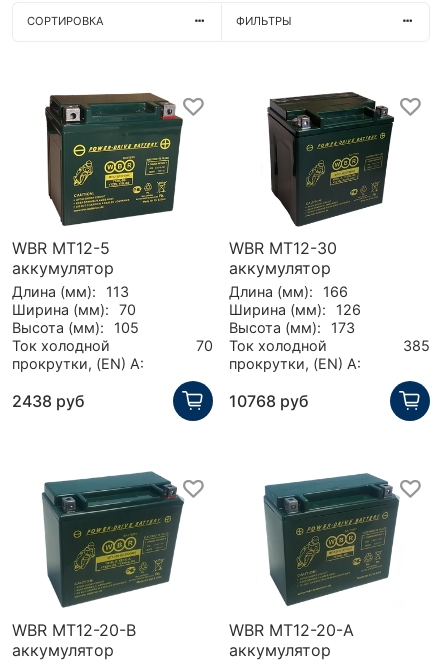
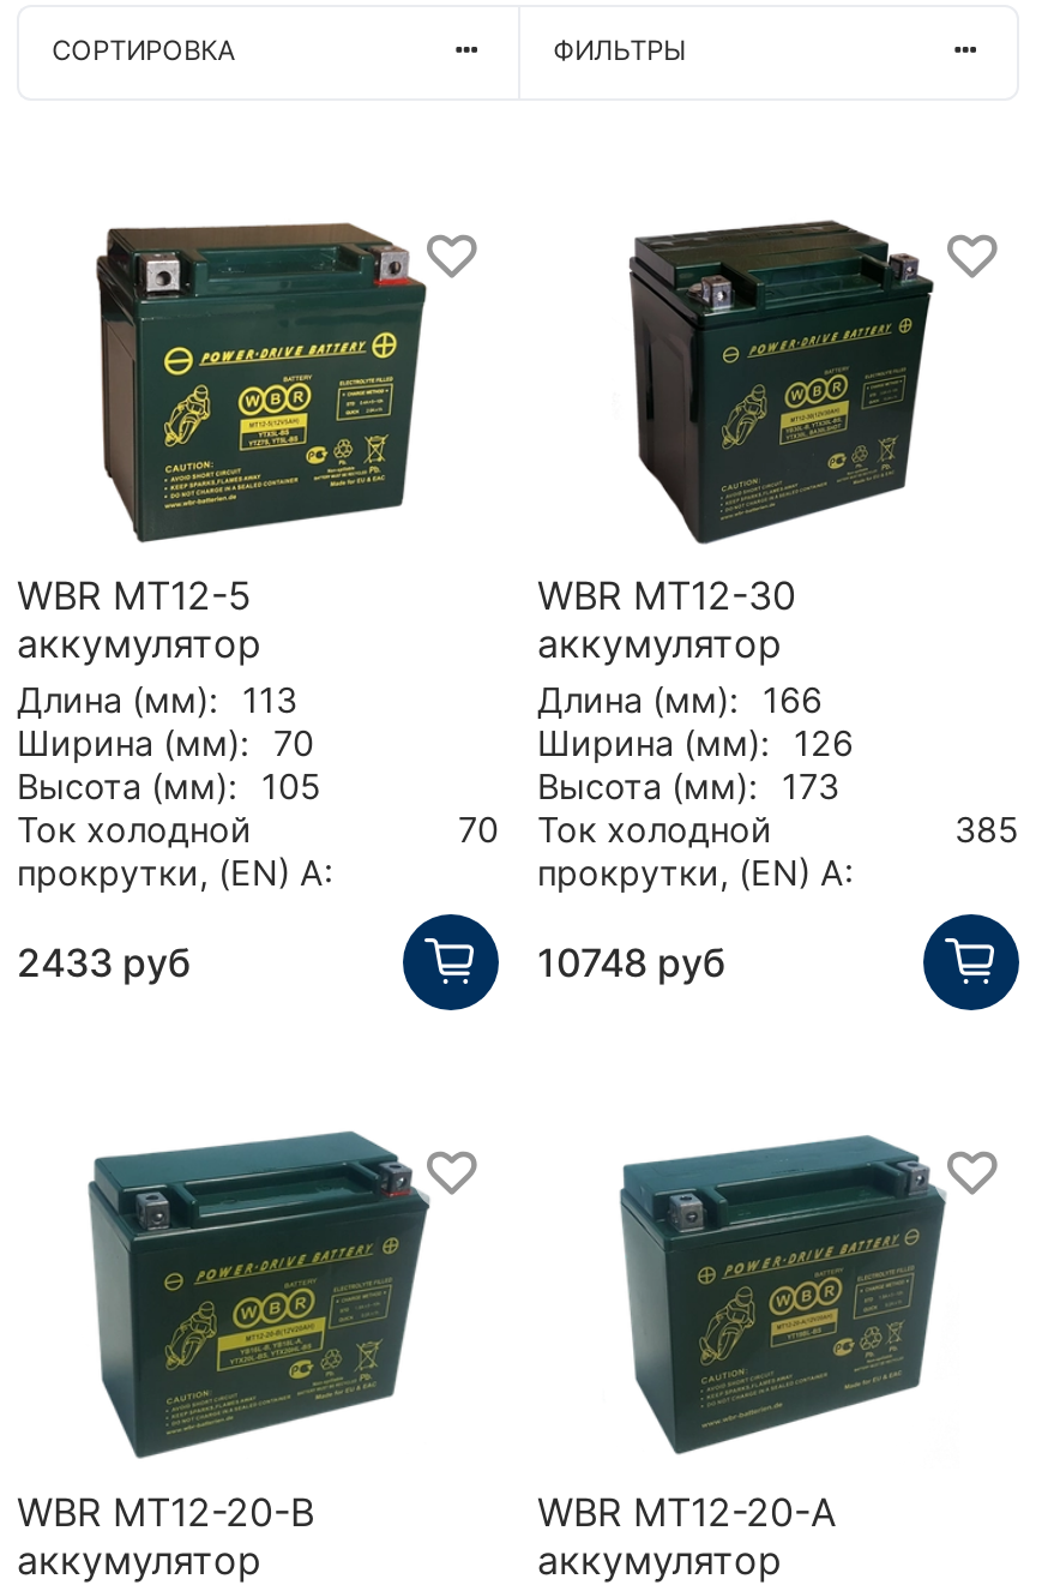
[12,391,85,411] 2438 руб -> [17,938,192,986] 2433 руб
[229,391,309,411] 10768 руб -> [537,938,727,986] 10748 руб

